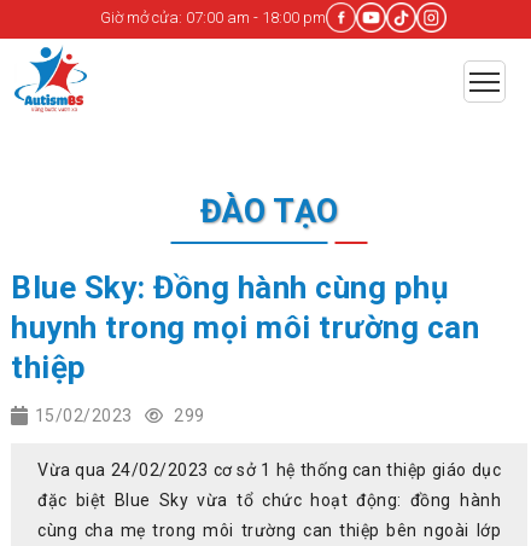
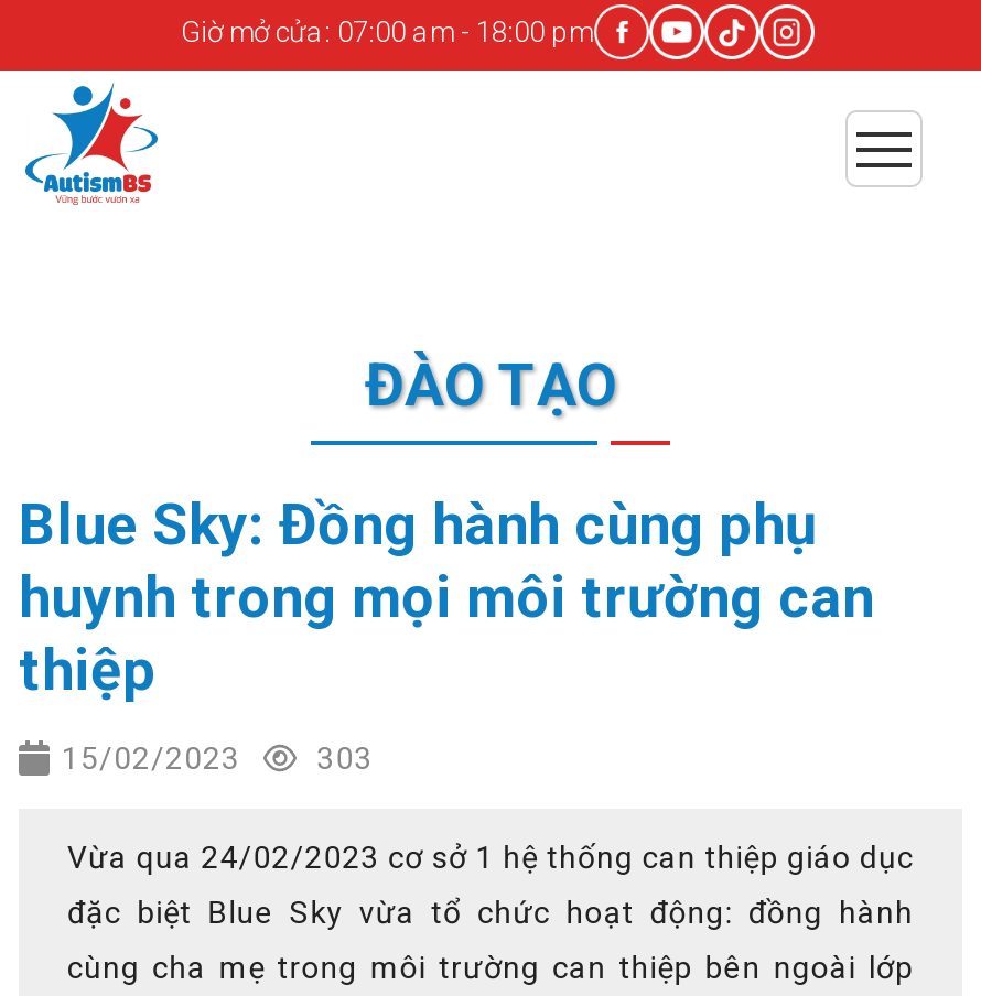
[174,405,205,425] 299 -> [317,739,373,775] 303

